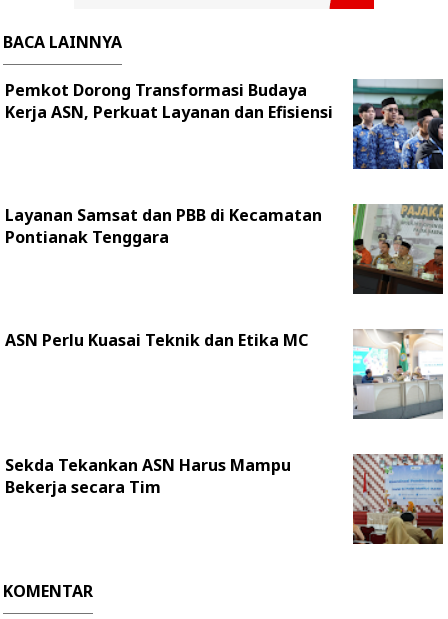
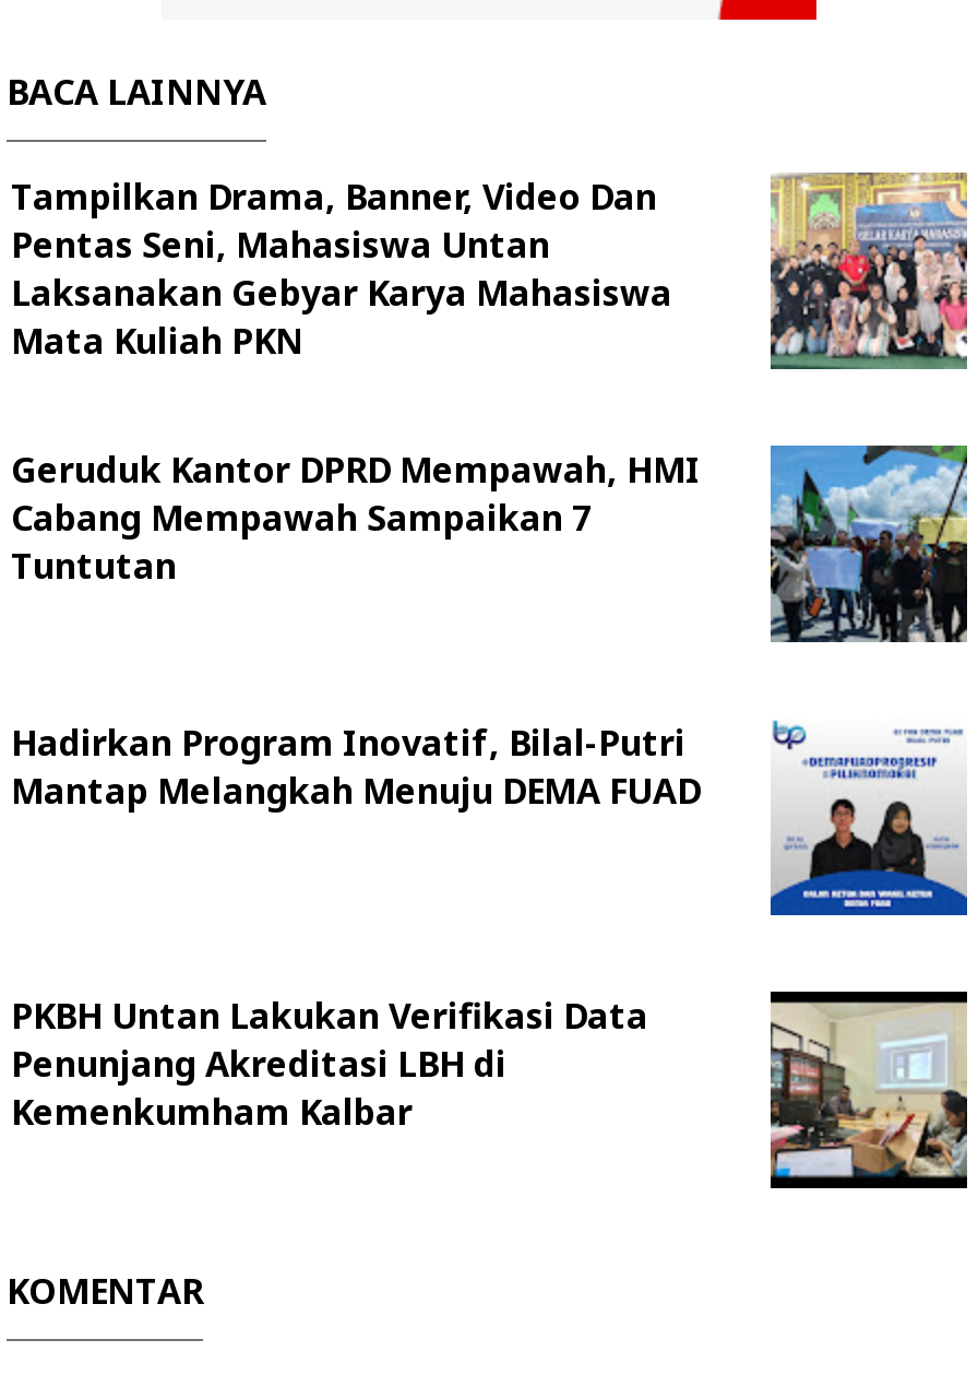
[5,79,333,123] Pemkot Dorong Transformasi Budaya | Kerja ASN, Perkuat Layanan dan Efisiensi -> [11,172,672,364] Tampilkan Drama, Banner, Video Dan | Pentas Seni, Mahasiswa Untan | Laksanakan Gebyar Karya Mahasiswa | Mata Kuliah PKN
[352,78,444,170] [image] -> [768,173,969,371] [image]
[5,203,444,295] [image] | Layanan Samsat dan PBB di Kecamatan | Pontianak Tenggara -> [11,443,969,644] [image] | Geruduk Kantor DPRD Mempawah, HMI | Cabang Mempawah Sampaikan 7 | Tuntutan
[5,329,308,351] ASN Perlu Kuasai Teknik dan Etika MC -> [11,718,701,814] Hadirkan Program Inovatif, Bilal-Putri | Mantap Melangkah Menuju DEMA FUAD
[352,328,443,420] [image] -> [771,719,969,917] [image]
[5,454,291,498] Sekda Tekankan ASN Harus Mampu | Bekerja secara Tim -> [11,991,648,1135] PKBH Untan Lakukan Verifikasi Data | Penunjang Akreditasi LBH di | Kemenkumham Kalbar
[352,453,444,545] [image] -> [768,989,969,1190] [image]

